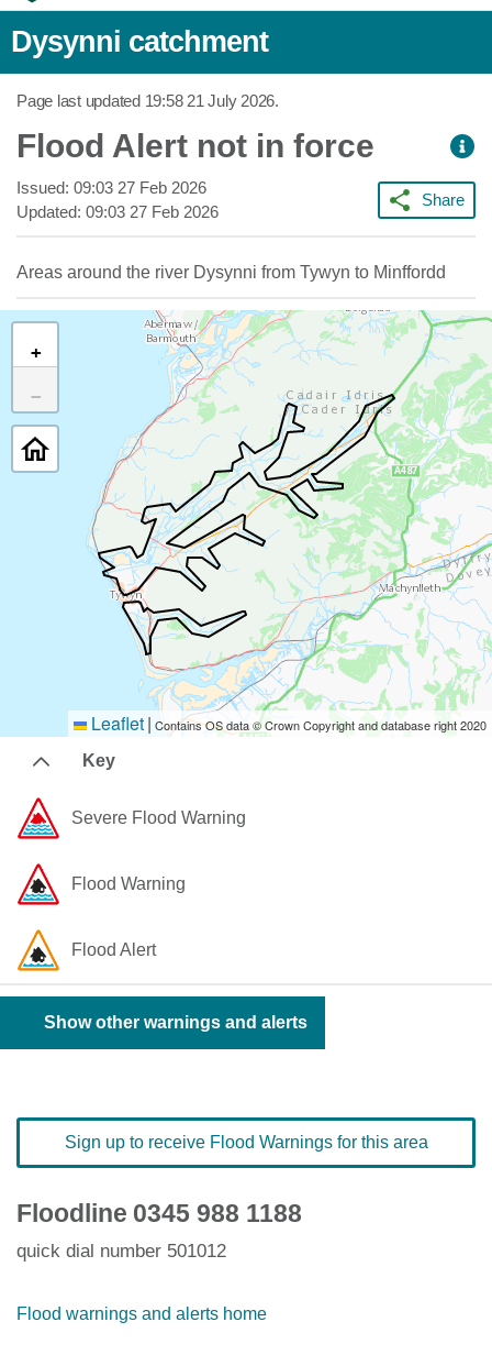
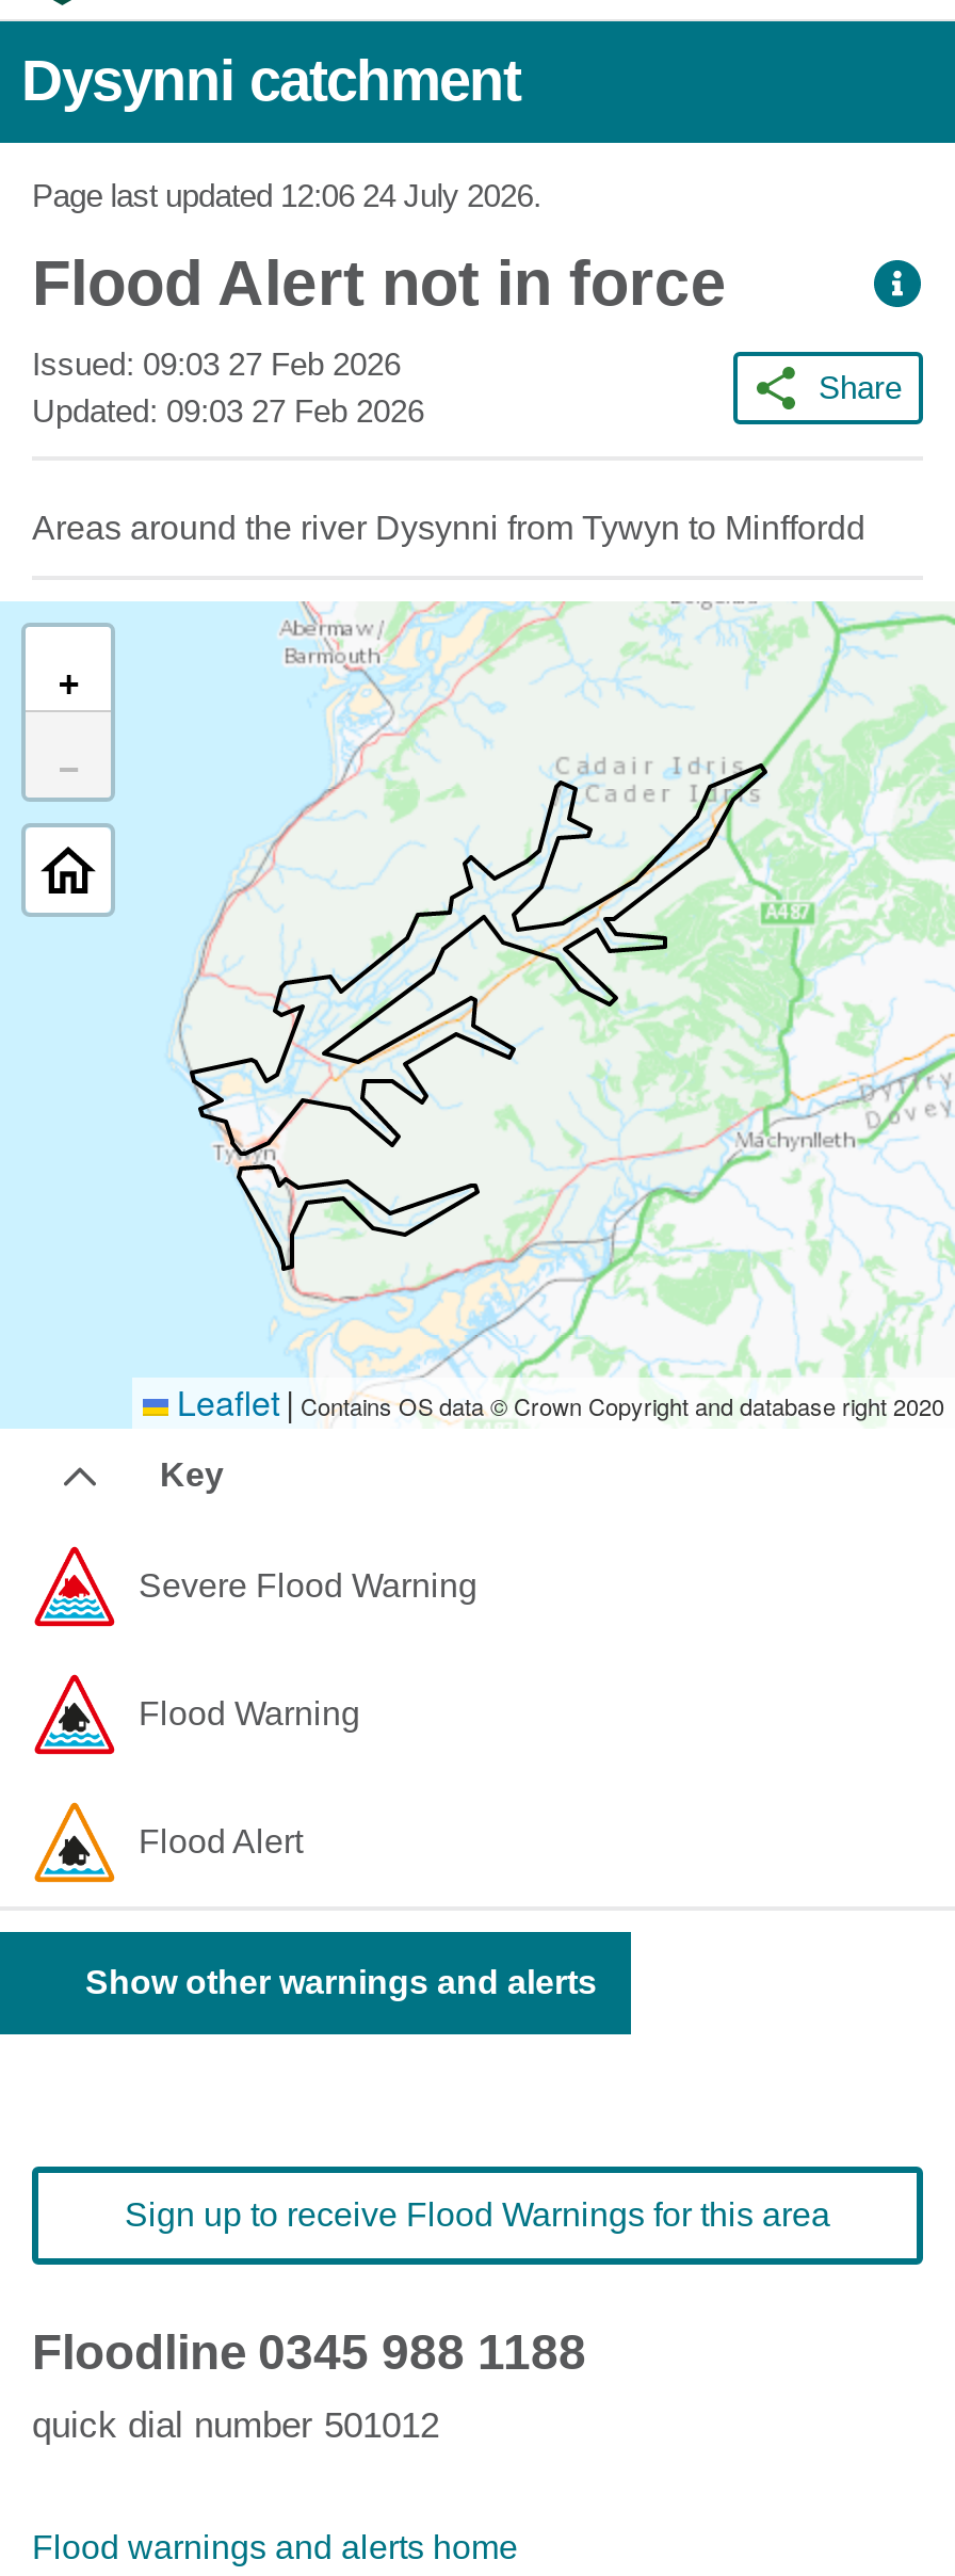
[16,91,279,110] Page last updated 19:58 21 July 2026. -> [32,177,541,213] Page last updated 12:06 24 July 2026.

